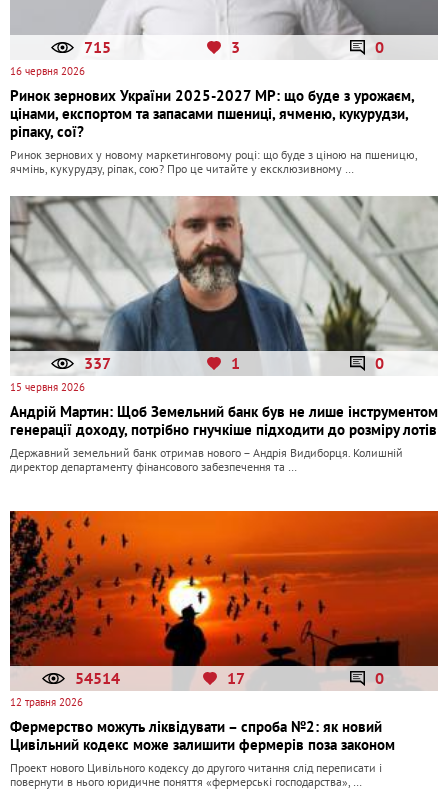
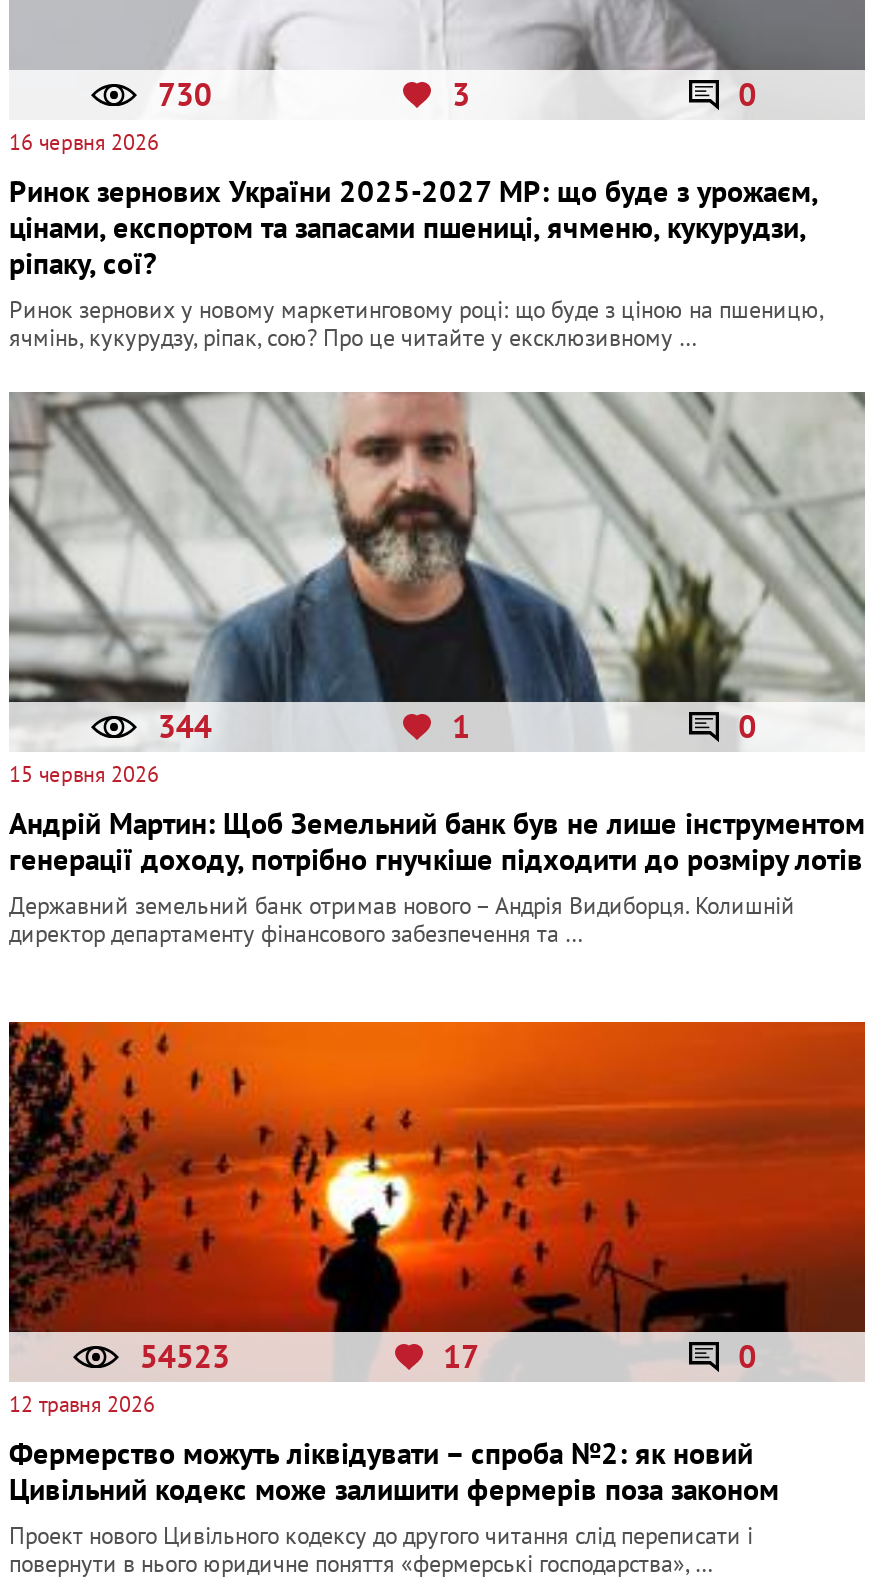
[84,37,111,57] 715 -> [158,73,212,113] 730
[84,353,111,373] 337 -> [158,705,212,745] 344
[75,668,120,688] 54514 -> [140,1335,230,1375] 54523

